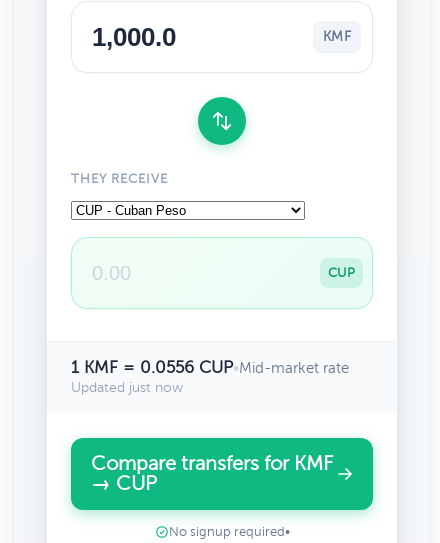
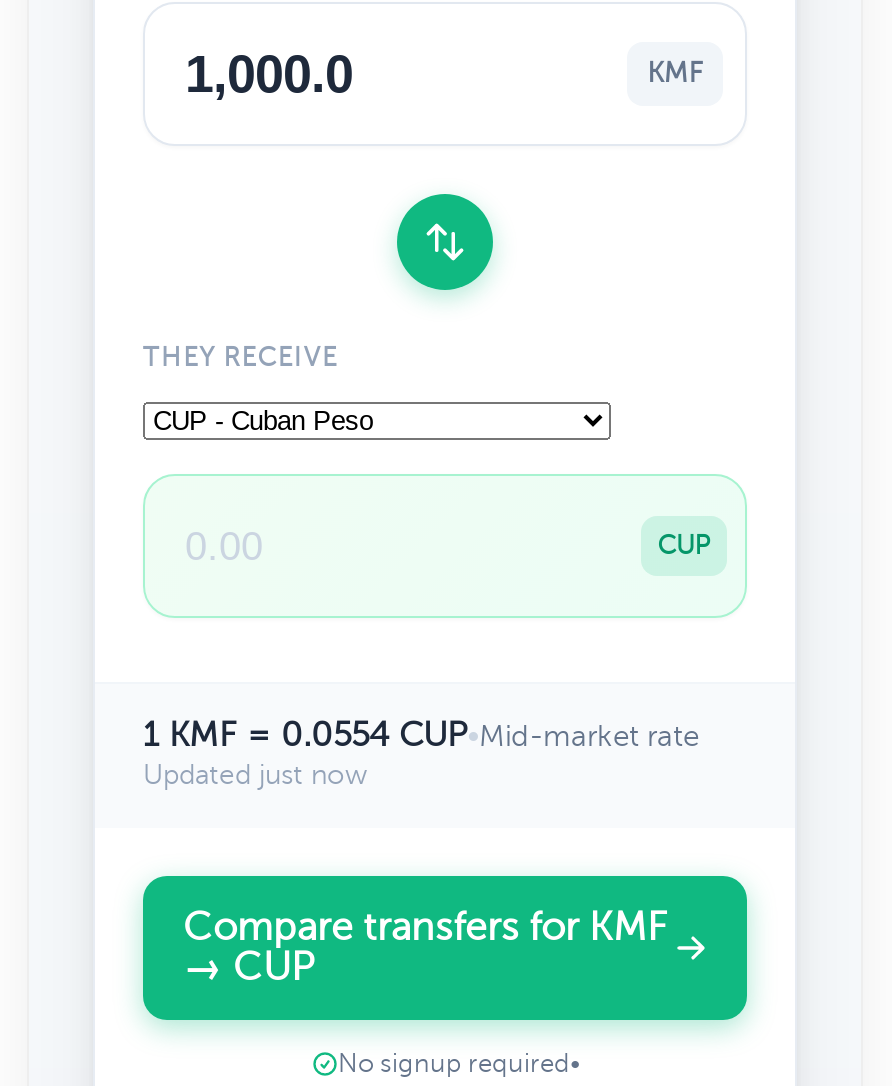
[71,358,349,377] 1 KMF = 0.0556 CUP • Mid-market rate -> [143,716,699,754] 1 KMF = 0.0554 CUP • Mid-market rate

